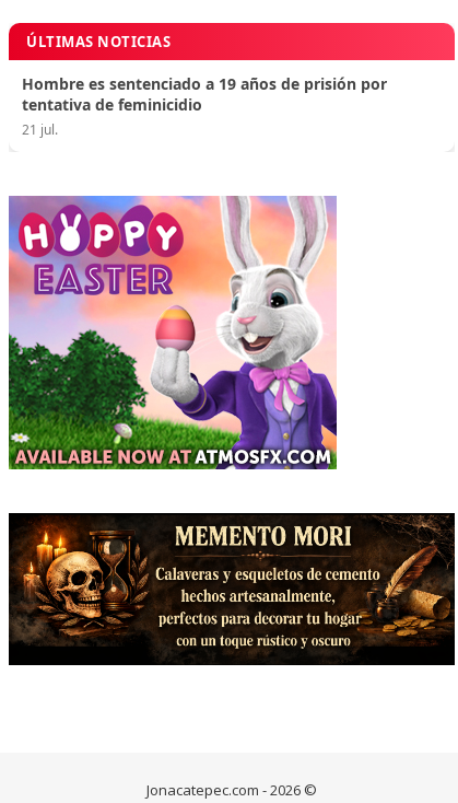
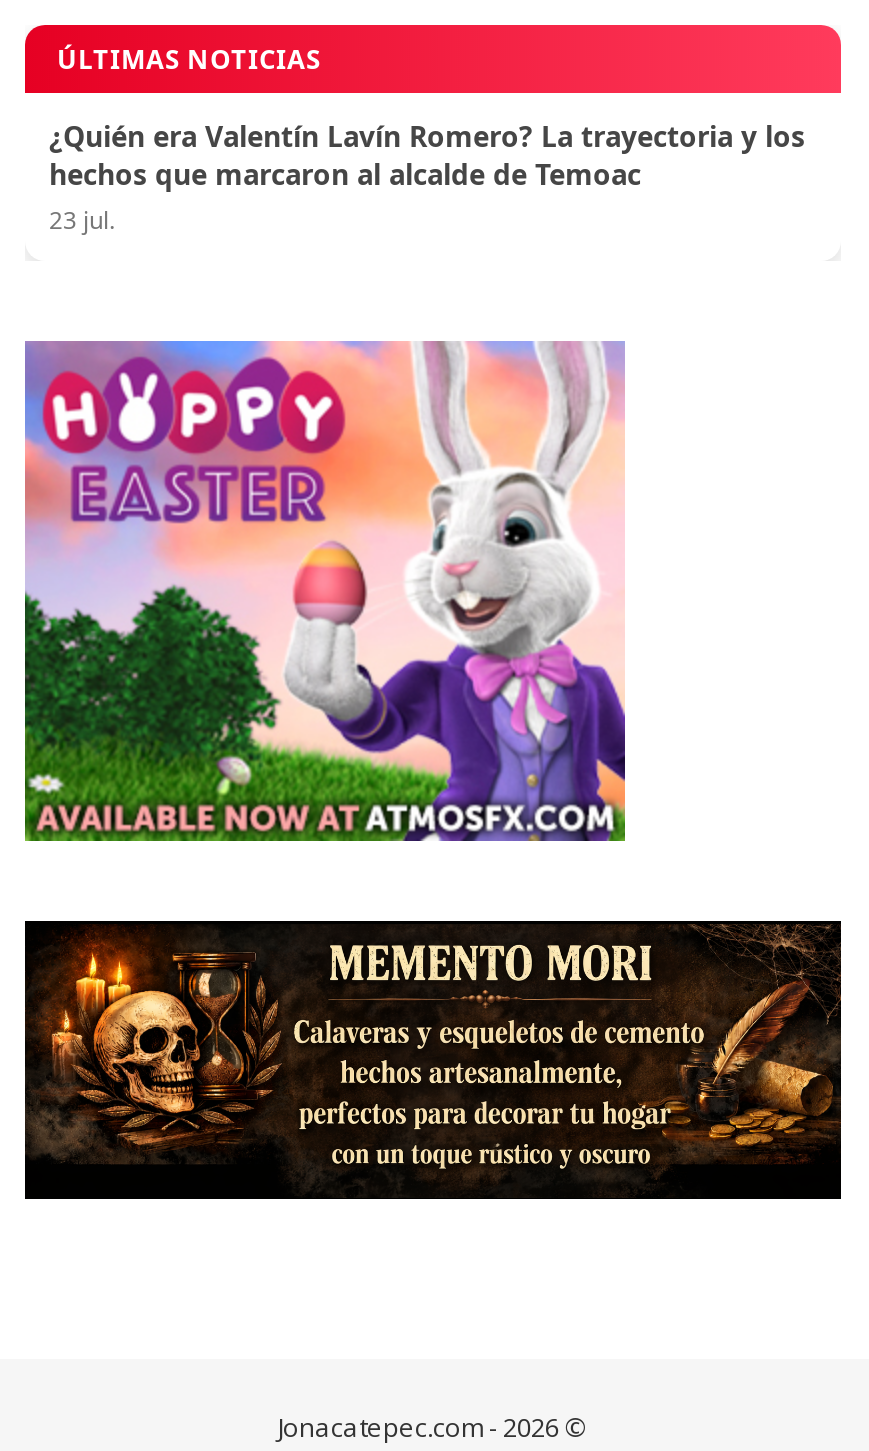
[22,74,387,139] Hombre es sentenciado a 19 años de prisión por | tentativa de feminicidio | 21 jul. -> [49,118,805,238] ¿Quién era Valentín Lavín Romero? La trayectoria y los | hechos que marcaron al alcalde de Temoac | 23 jul.

